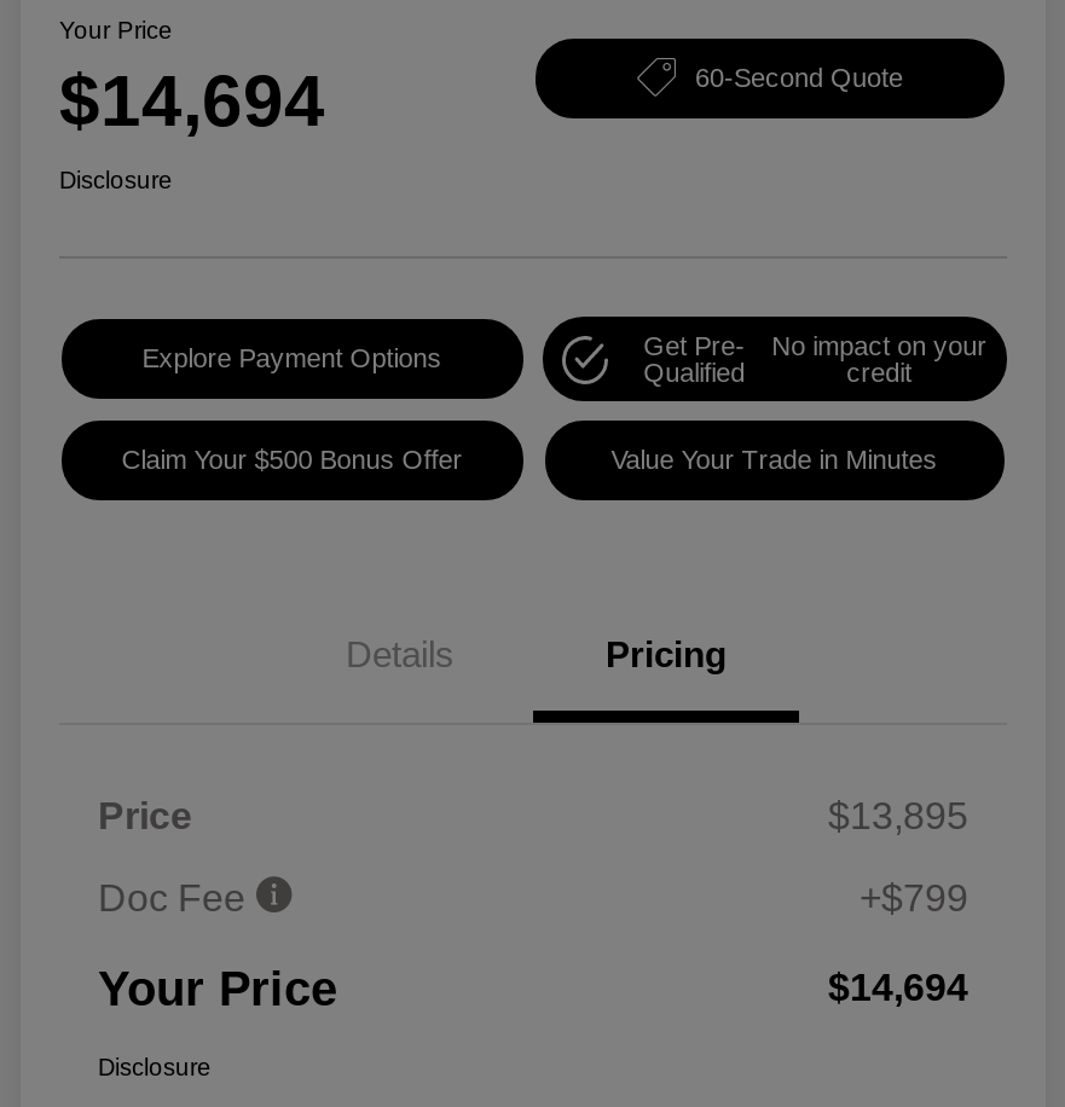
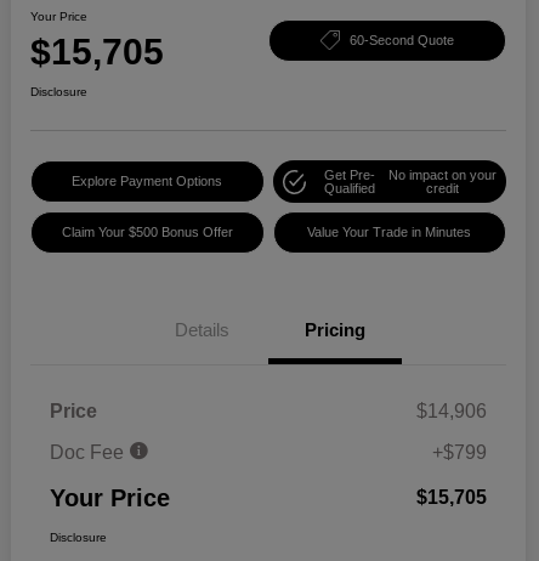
[59,62,325,141] $14,694 -> [30,32,164,72] $15,705
[828,796,968,838] $13,895 -> [416,401,487,422] $14,906
[828,968,968,1009] $14,694 -> [416,488,487,508] $15,705

